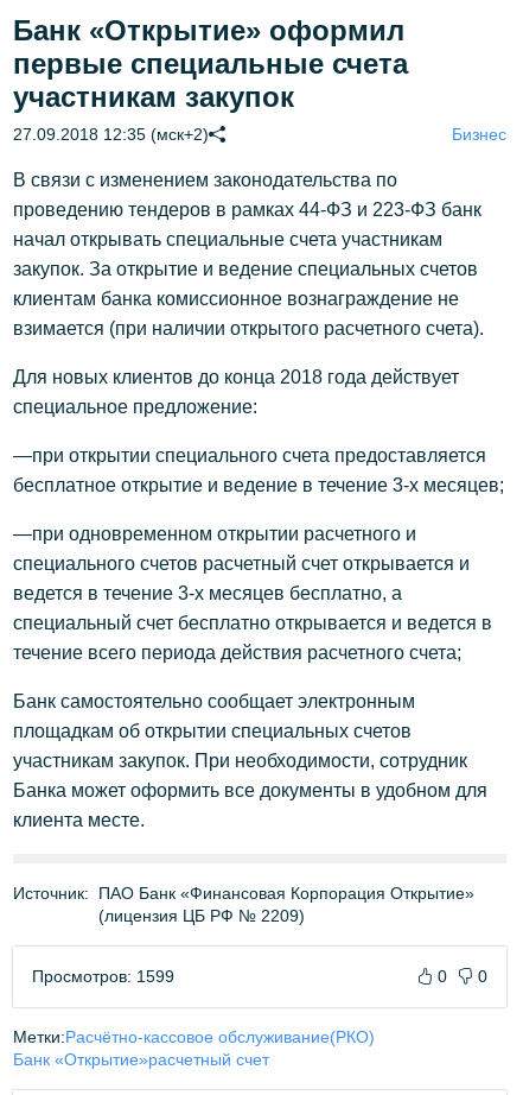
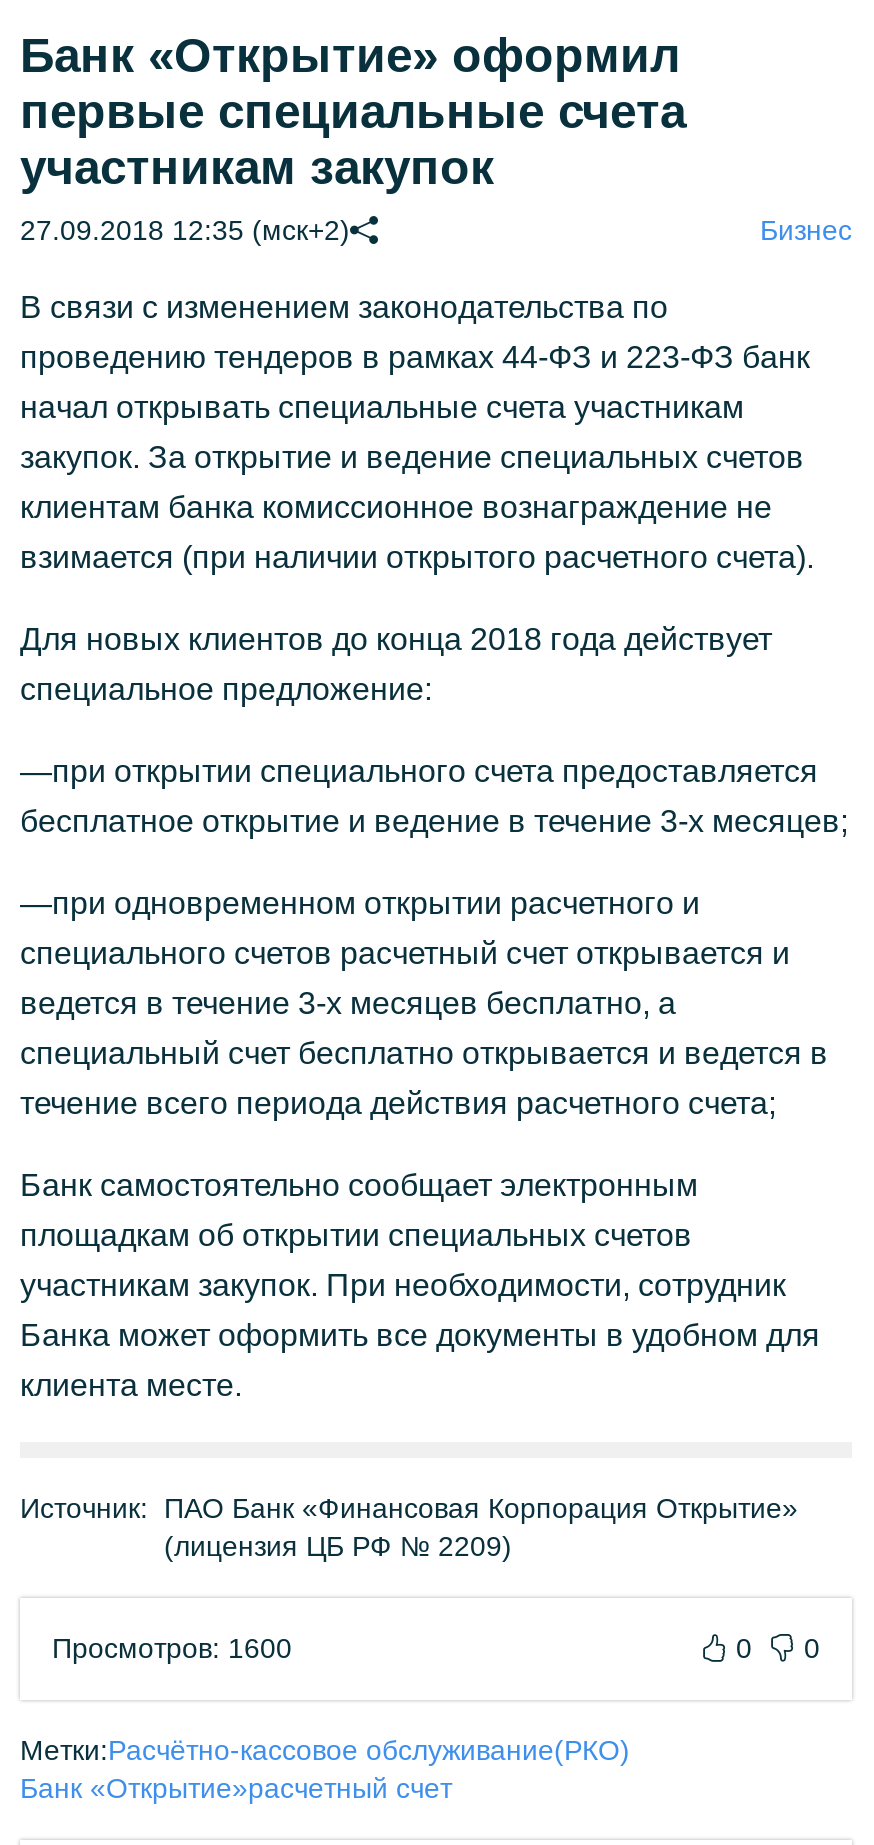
[32,967,174,986] Просмотров: 1599 -> [52,1632,292,1664] Просмотров: 1600

